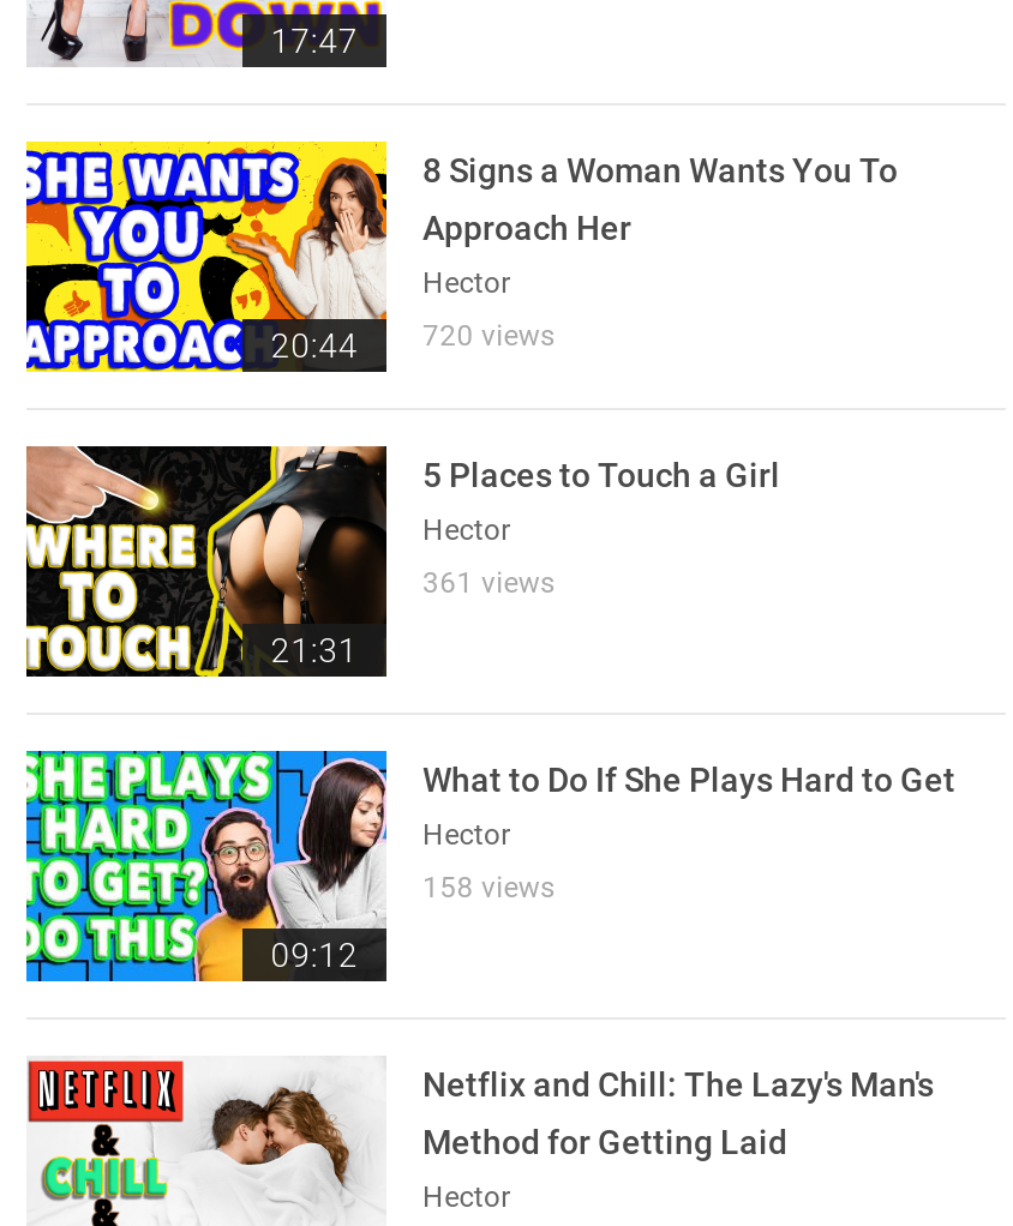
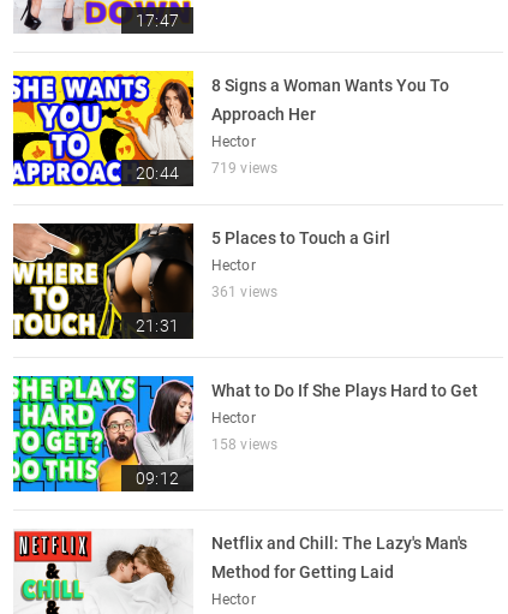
[271,319,555,365] 20:44 720 views -> [135,160,278,183] 20:44 719 views

